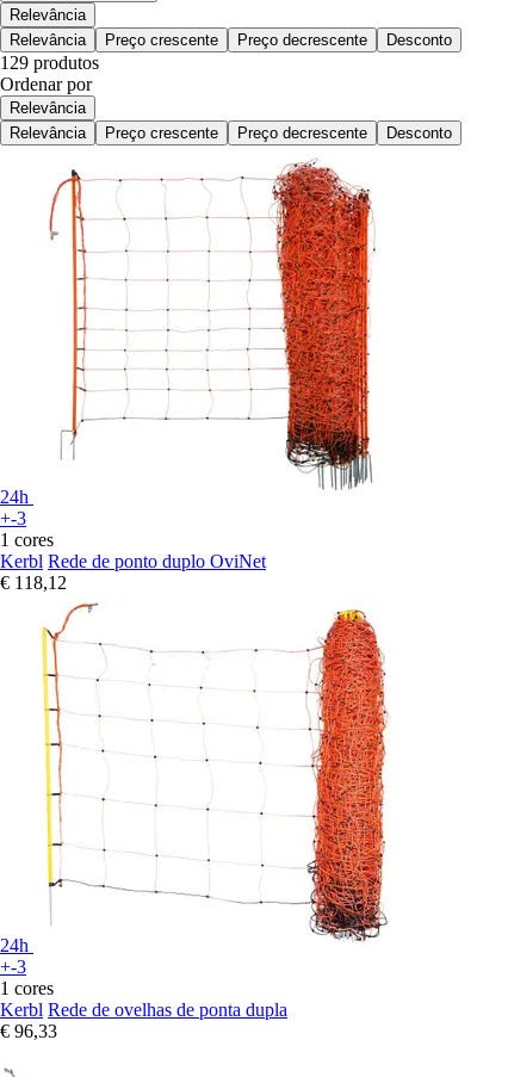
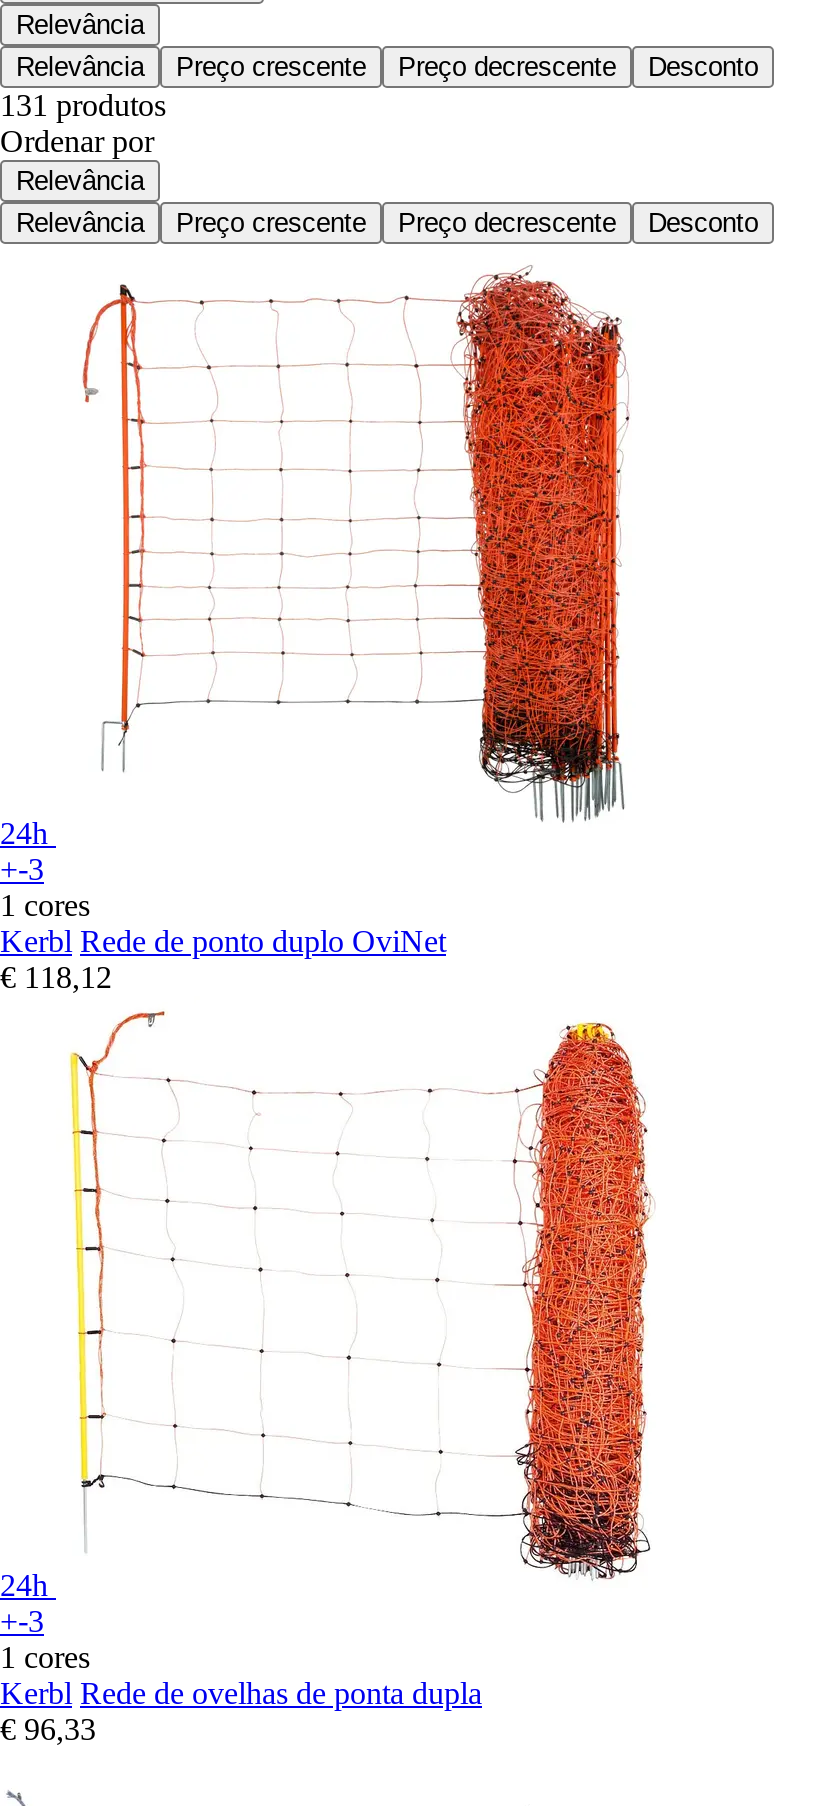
[0,52,99,73] 129 produtos -> [0,88,166,122] 131 produtos

